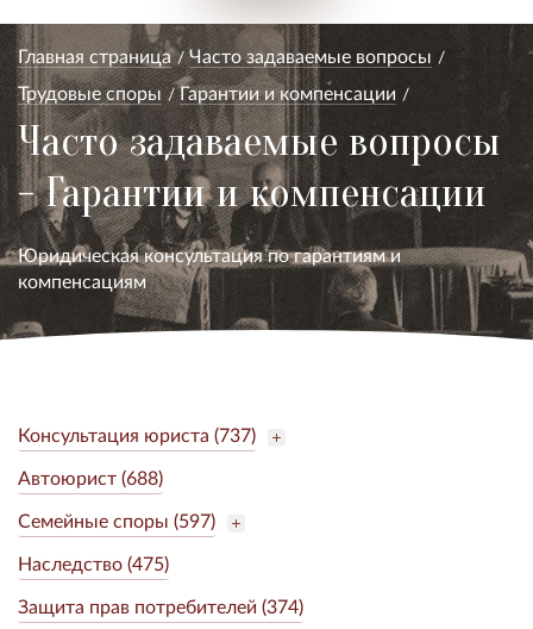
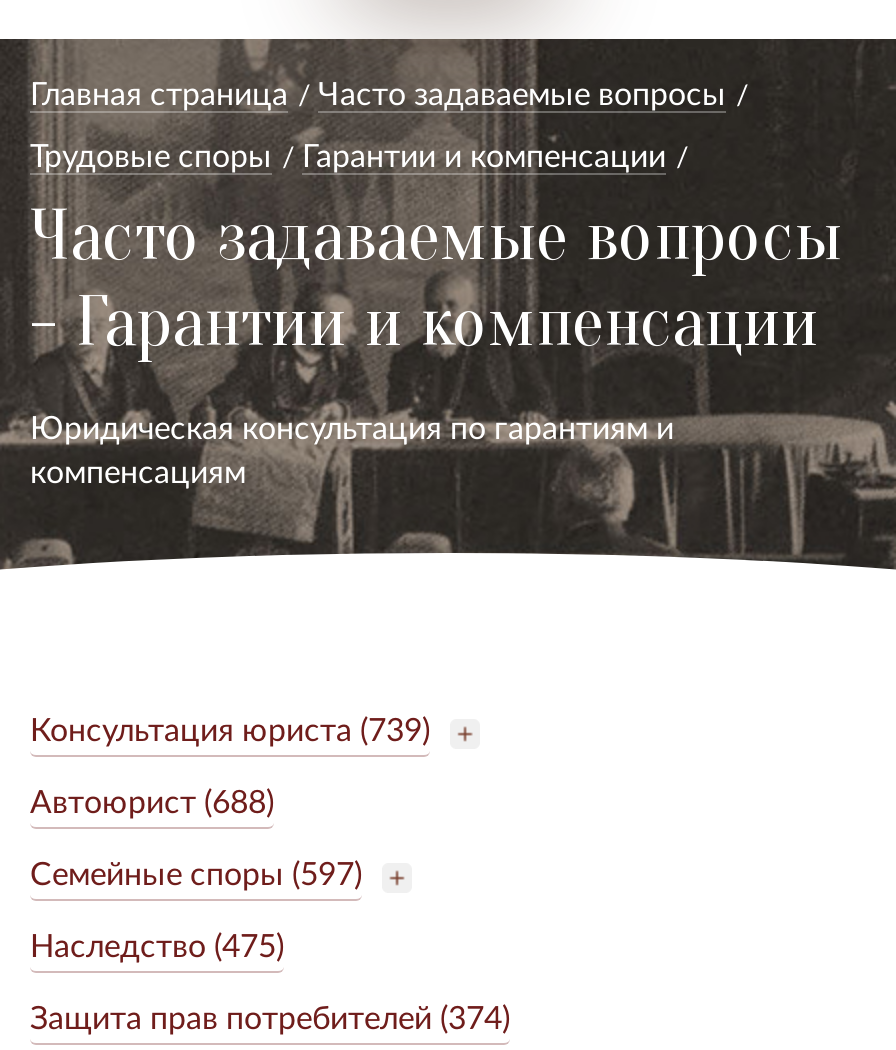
[18,423,256,446] Консультация юриста (737) -> [30,709,430,747] Консультация юриста (739)

